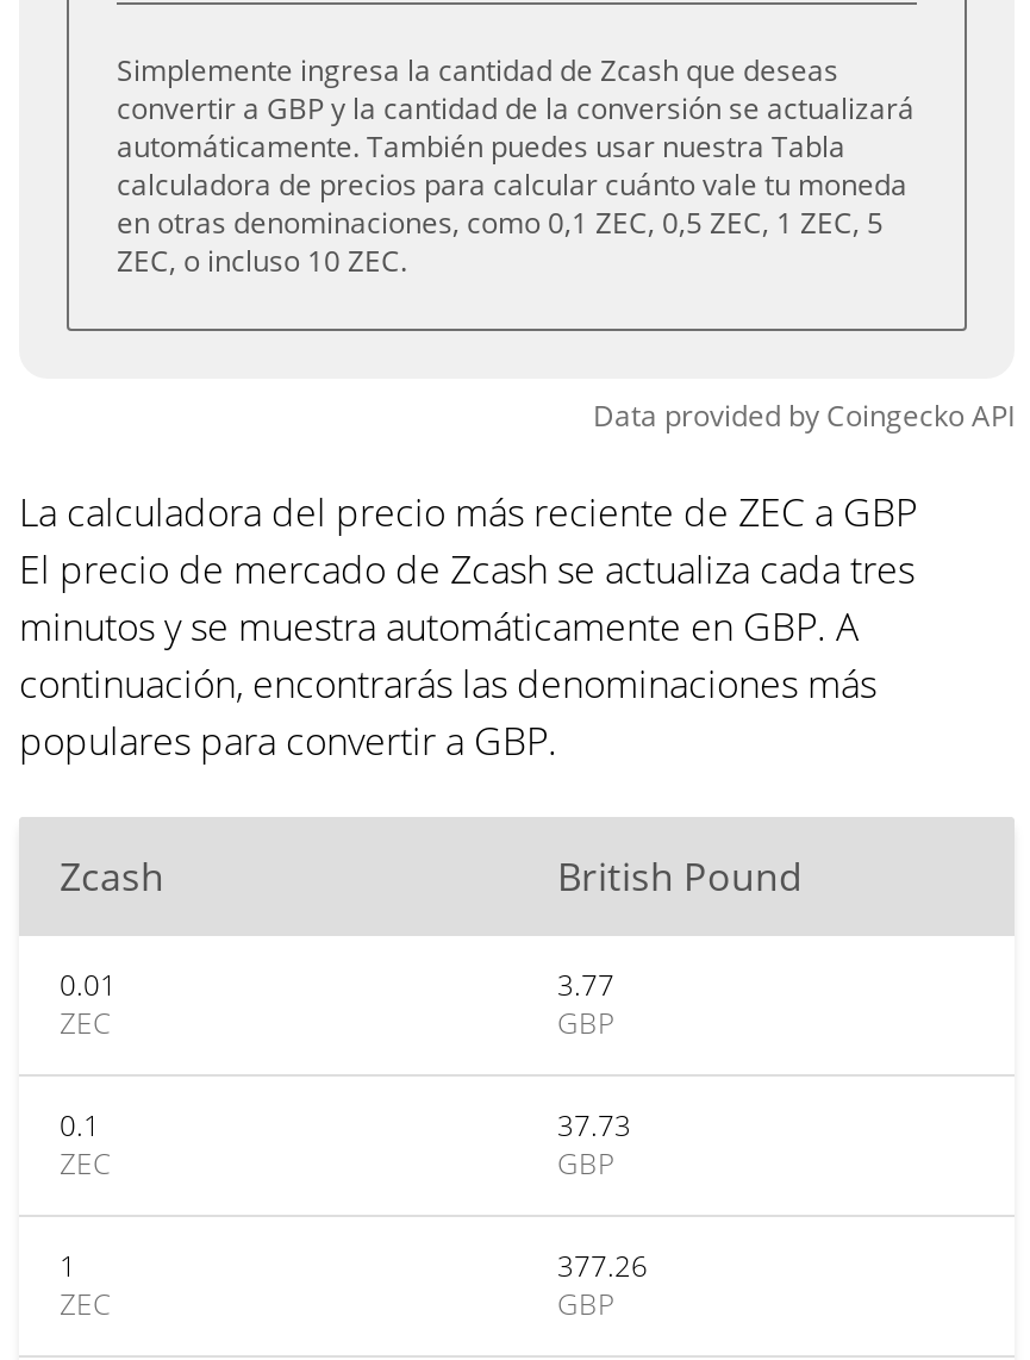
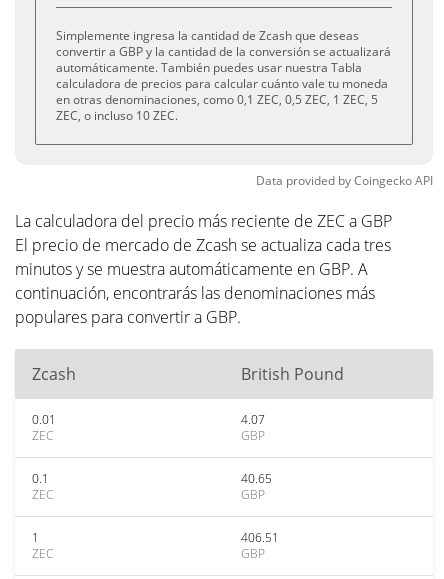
[557,965,614,1005] 3.77 -> [241,411,265,428] 4.07
[557,1105,631,1146] 37.73 -> [241,470,272,487] 40.65
[557,1246,648,1286] 377.26 -> [241,529,279,546] 406.51

